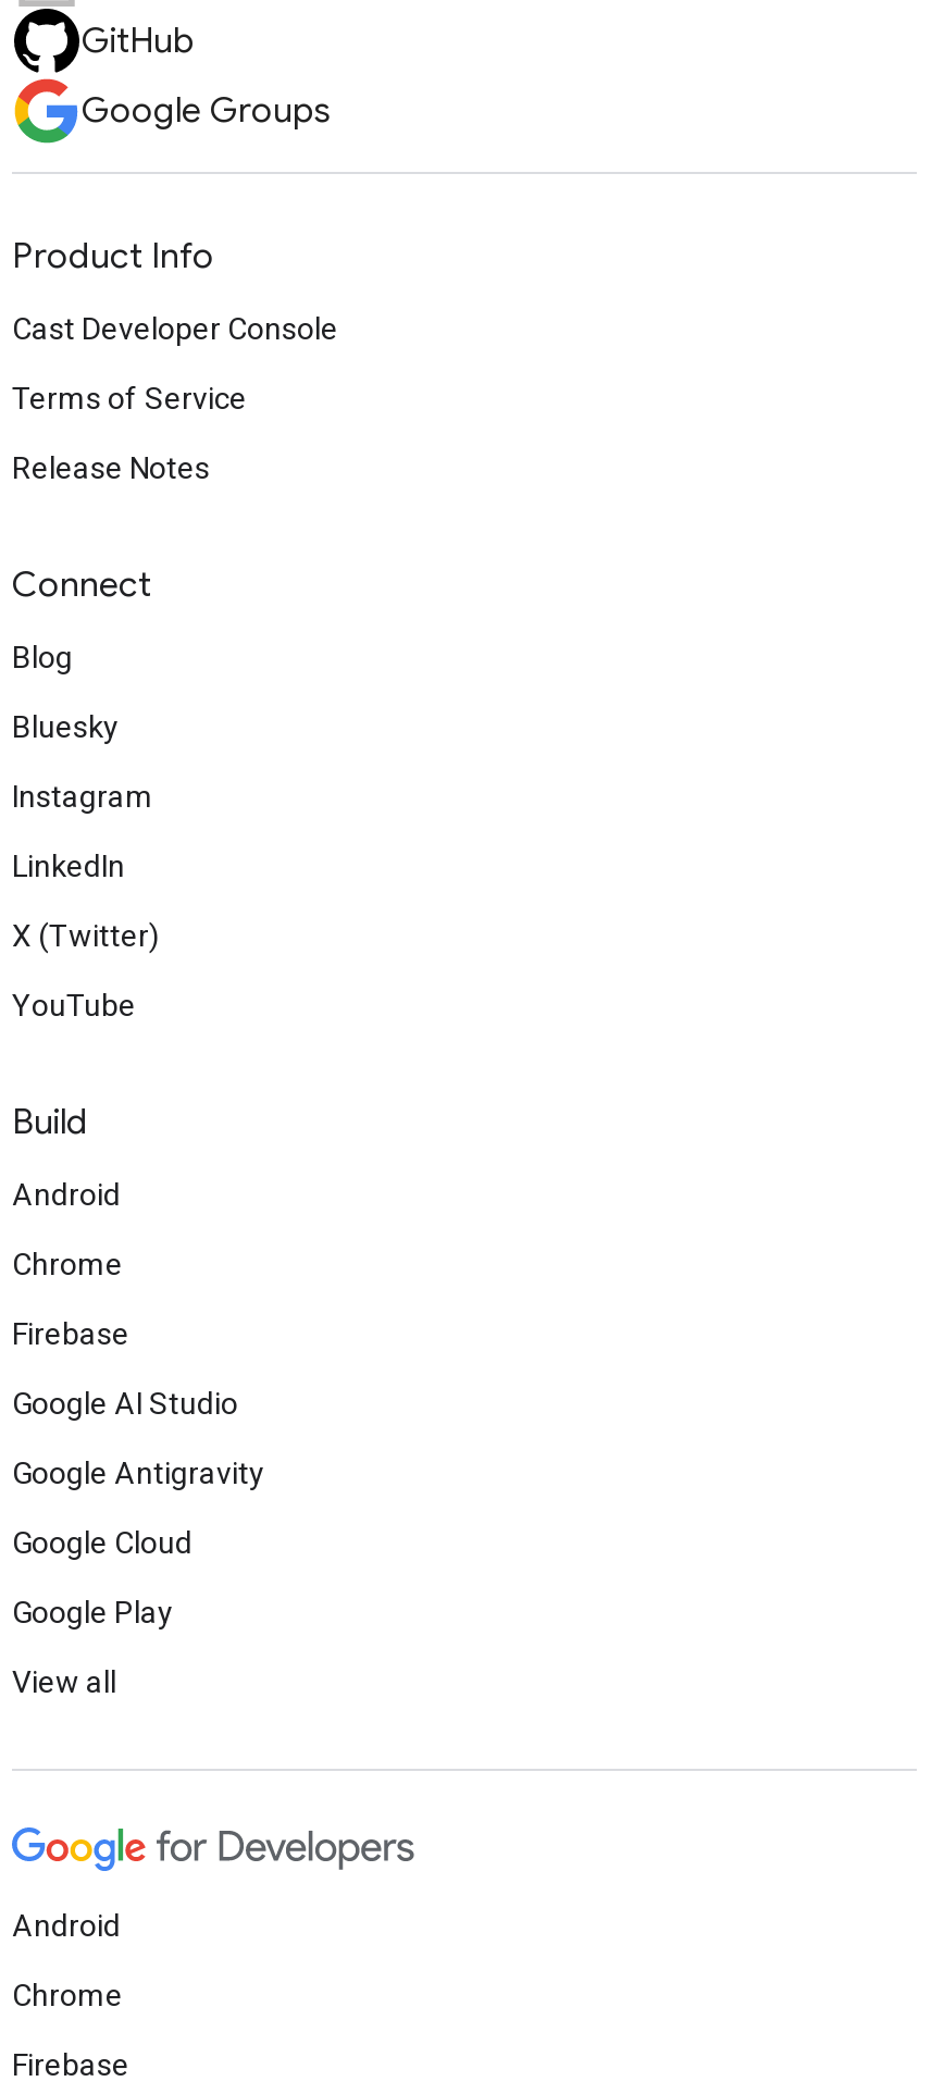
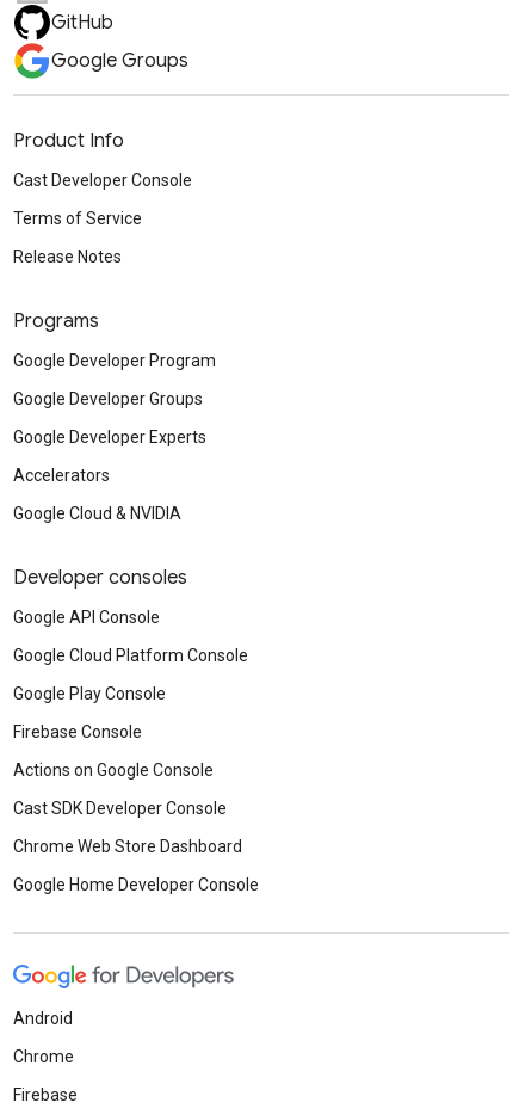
[12,563,264,1699] Connect | Blog | Bluesky | Instagram | LinkedIn | X (Twitter) | YouTube | Build | Android | Chrome | Firebase | Google AI Studio | Google Antigravity | Google Cloud | Google Play | View all -> [13,309,259,894] Programs | Google Developer Program | Google Developer Groups | Google Developer Experts | Accelerators | Google Cloud & NVIDIA | Developer consoles | Google API Console | Google Cloud Platform Console | Google Play Console | Firebase Console | Actions on Google Console | Cast SDK Developer Console | Chrome Web Store Dashboard | Google Home Developer Console

